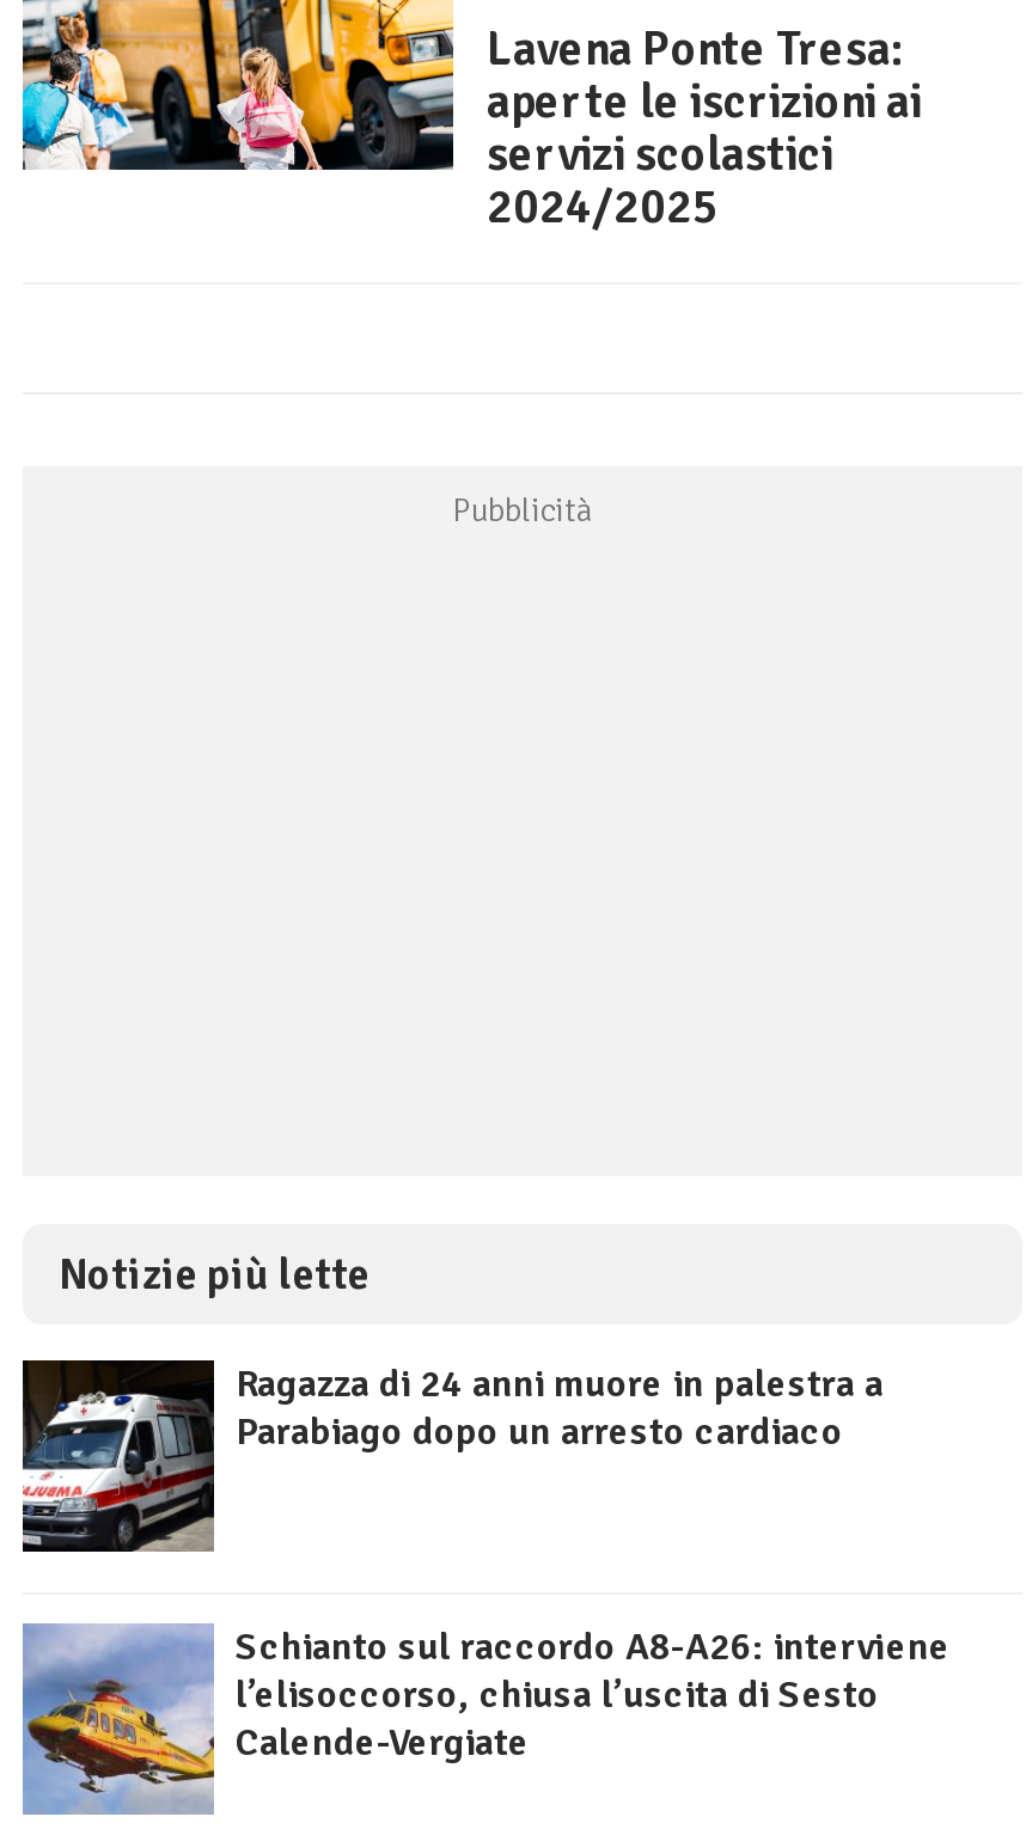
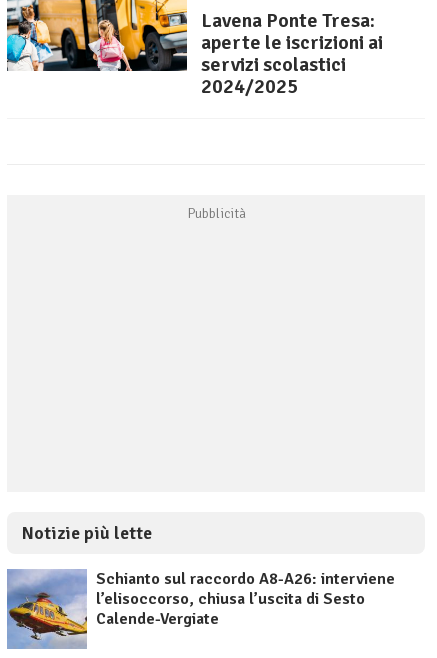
[20,1358,884,1554] [image] | Ragazza di 24 anni muore in palestra a | Parabiago dopo un arresto cardiaco -> none

